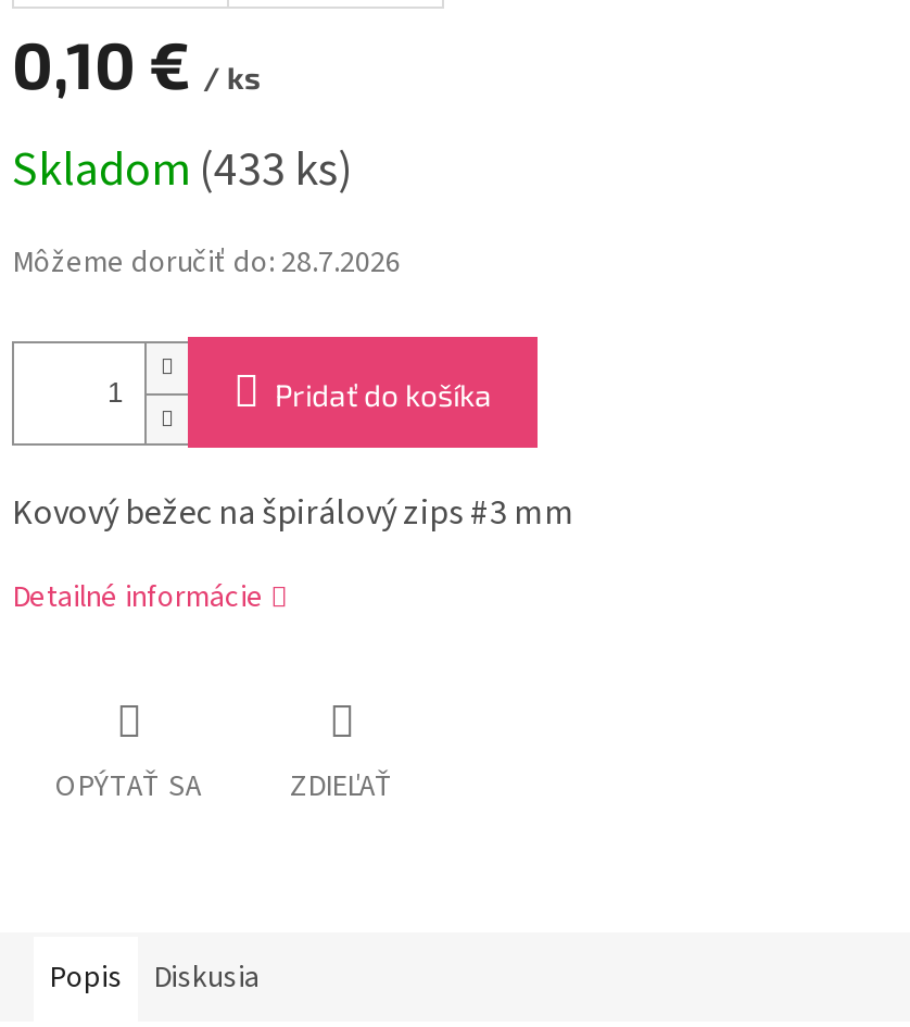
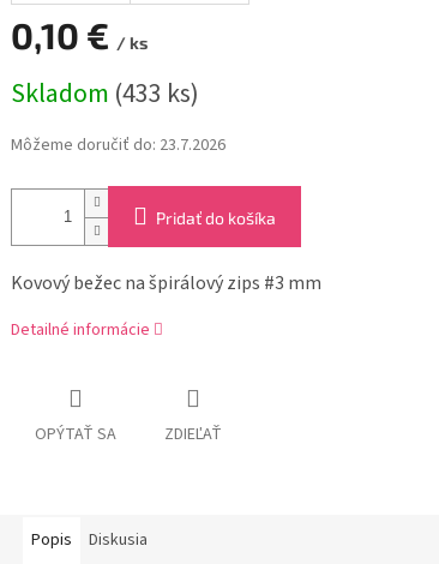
[12,242,401,286] Môžeme doručiť do: 28.7.2026 -> [11,134,225,158] Môžeme doručiť do: 23.7.2026

